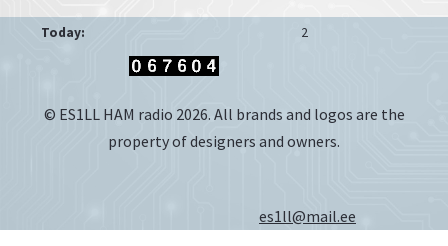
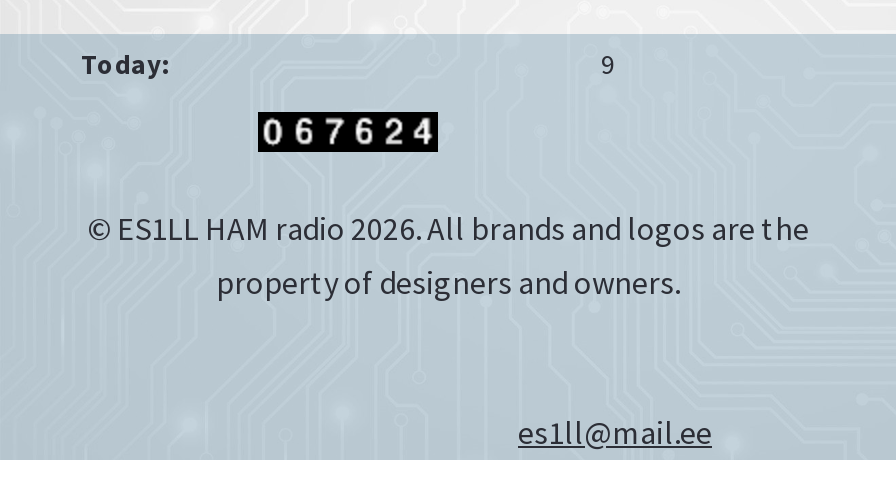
[300,24,307,41] 2 -> [601,48,615,82] 9

